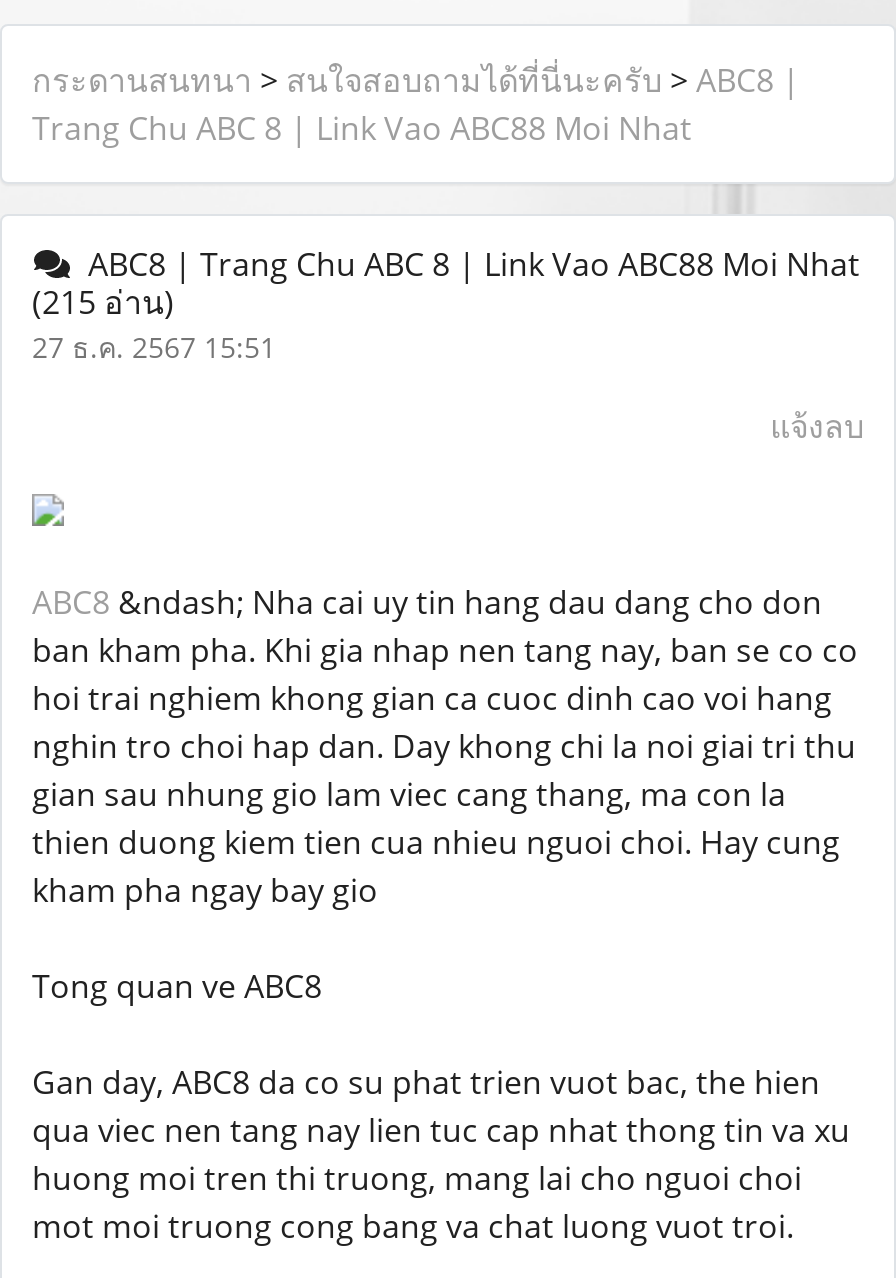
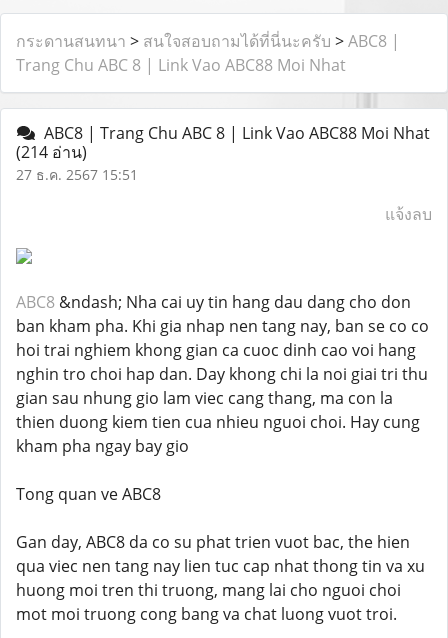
[32,280,174,324] (215 อ่าน) -> [16,141,87,163] (214 อ่าน)

